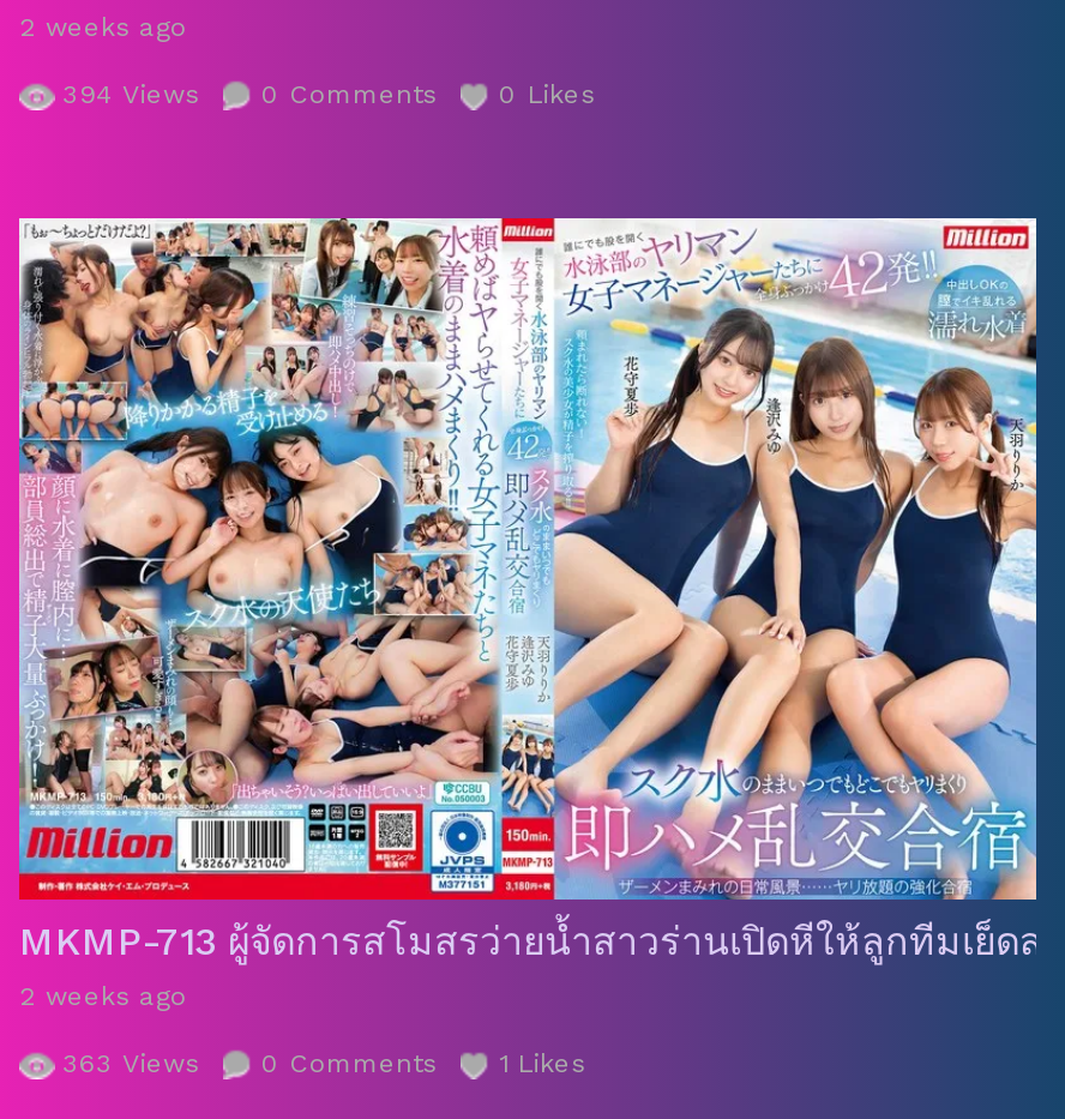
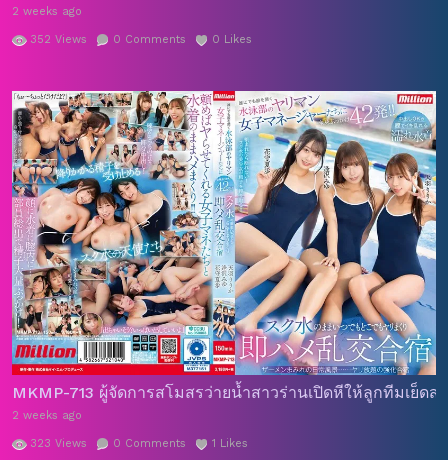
[62,78,595,109] 394 Views 0 Comments 0 Likes -> [30,33,252,46] 352 Views 0 Comments 0 Likes
[62,1049,585,1080] 363 Views 0 Comments 1 Likes -> [30,437,248,450] 323 Views 0 Comments 1 Likes

